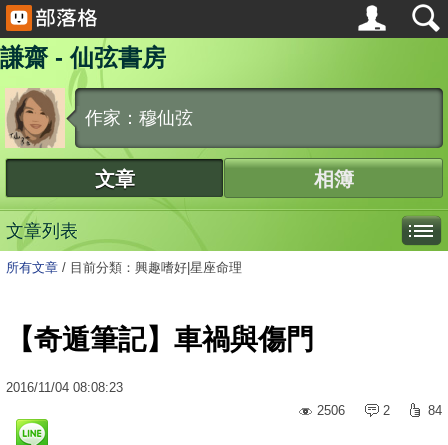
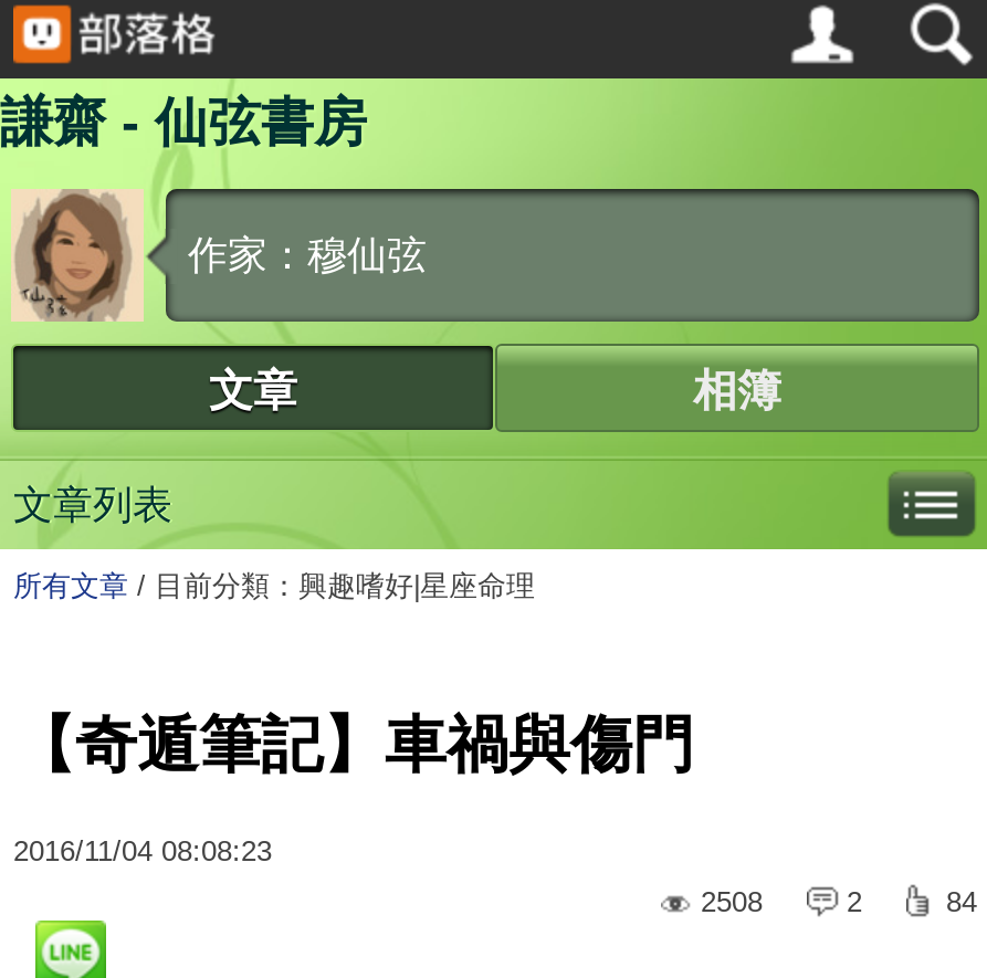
[317,403,345,418] 2506 -> [701,885,763,918] 2508

